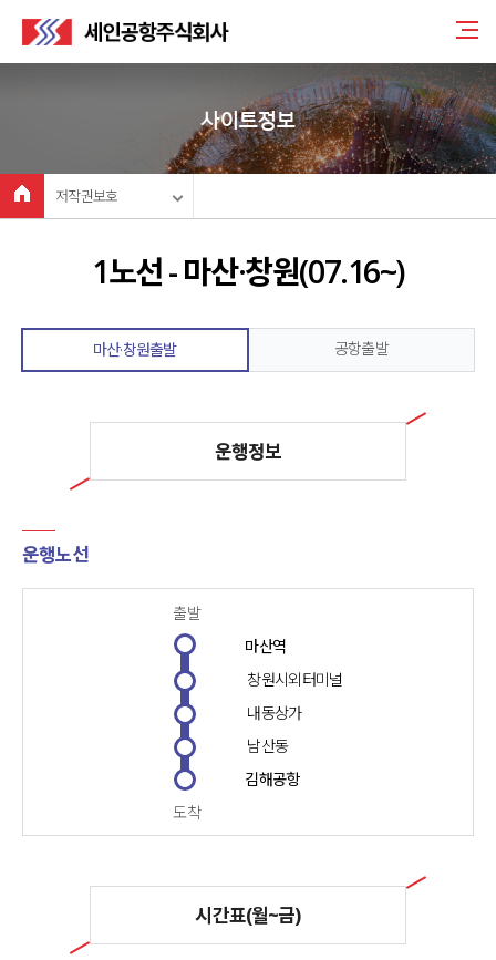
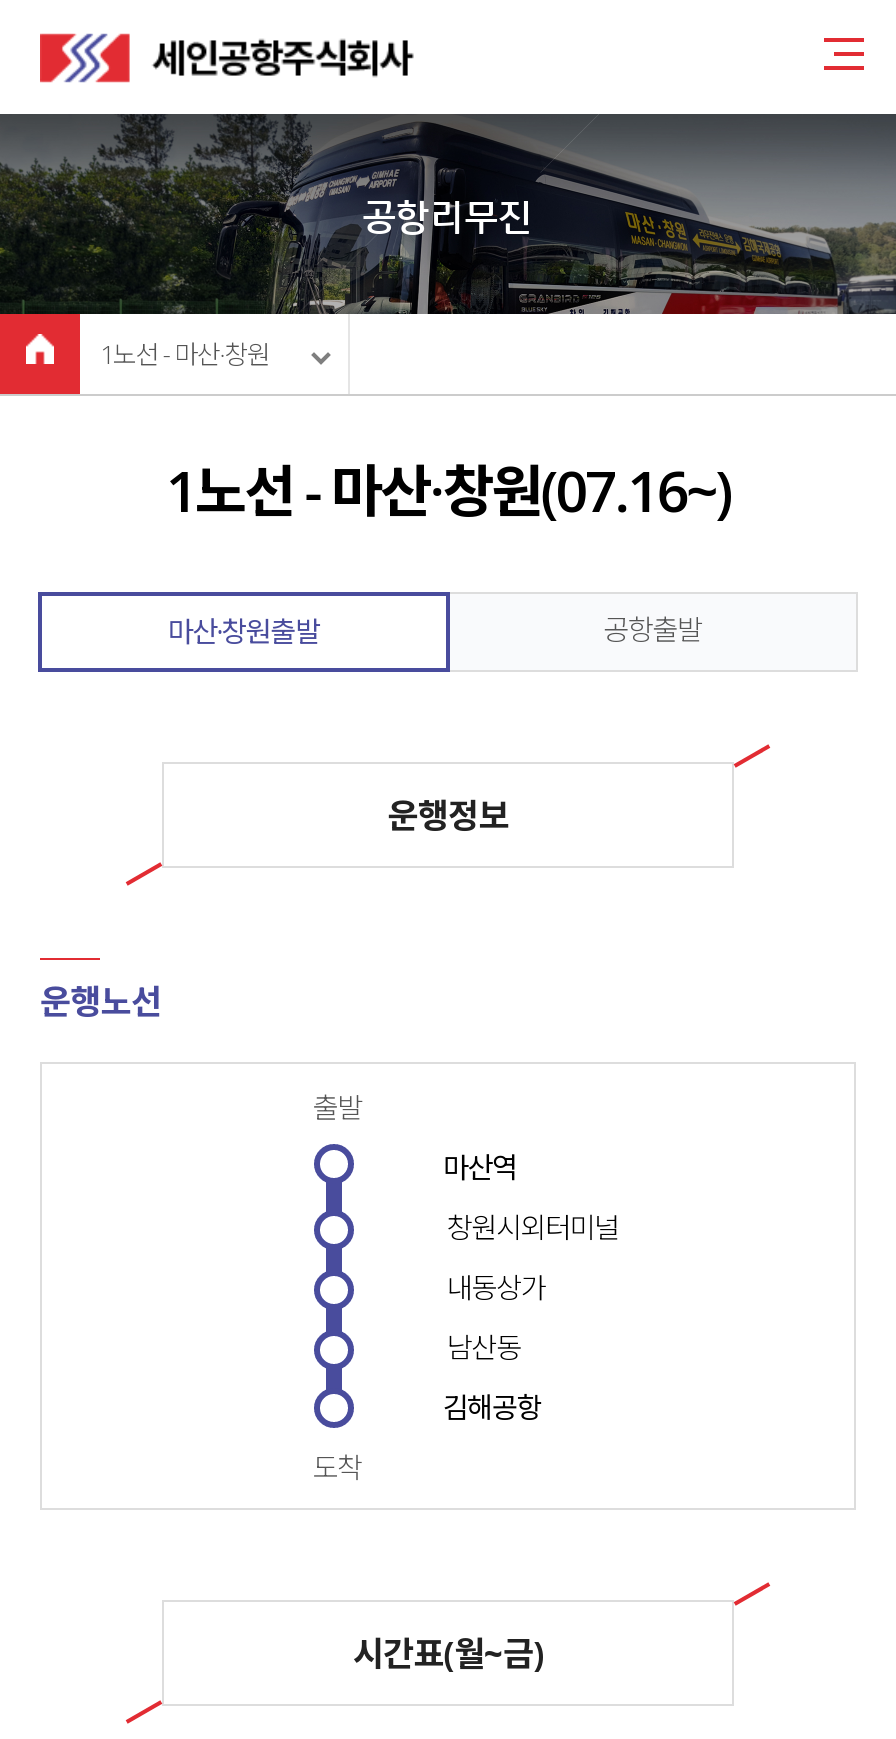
[3,63,493,175] [image] | 사이트정보 -> [6,116,890,316] [image] | 공항리무진
[55,186,118,206] 저작권보호 -> [100,336,270,372] 1노선 - 마산·창원

